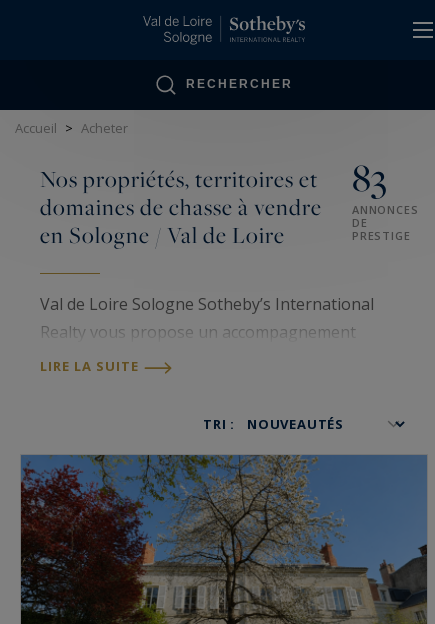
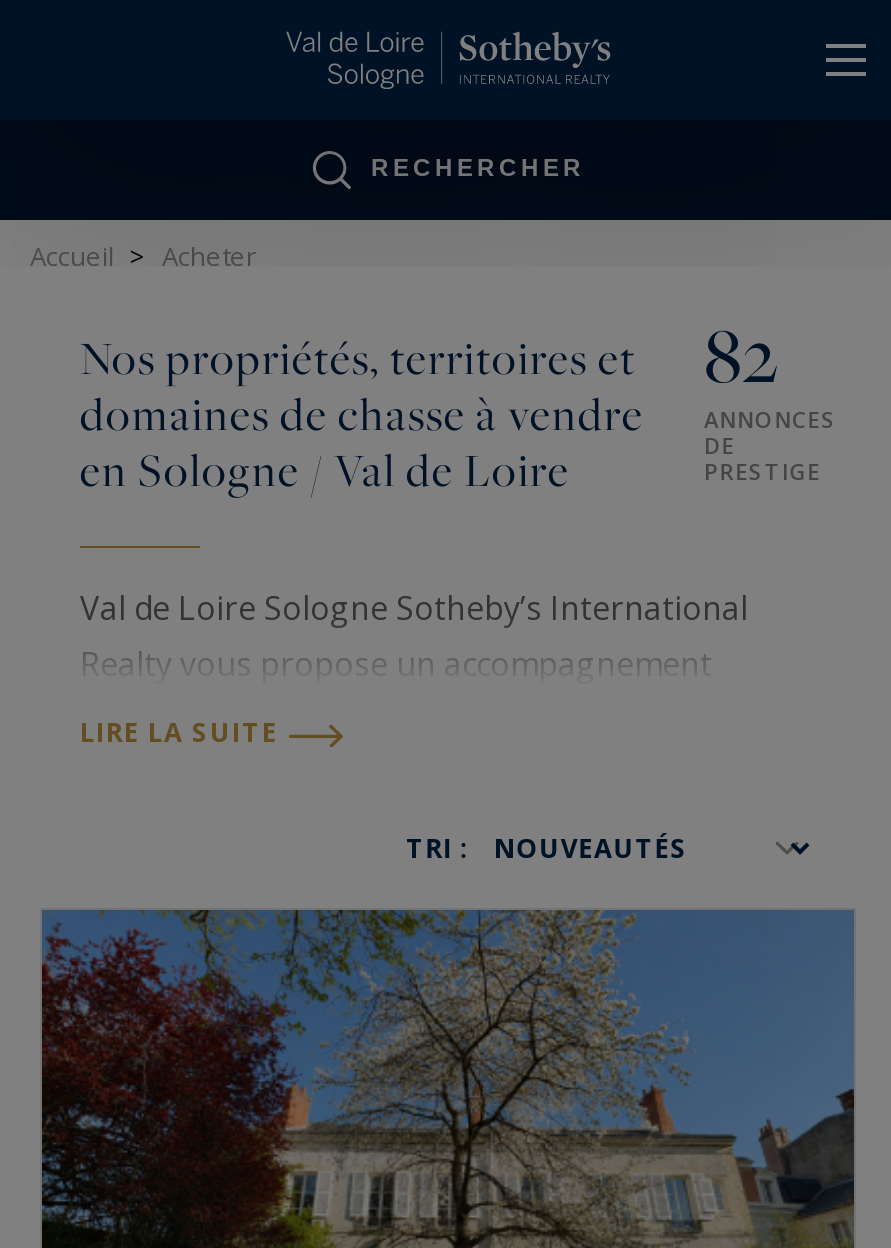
[40,152,387,202] Nos propriétés, territoires et 83 -> [80,304,778,404] Nos propriétés, territoires et 82

